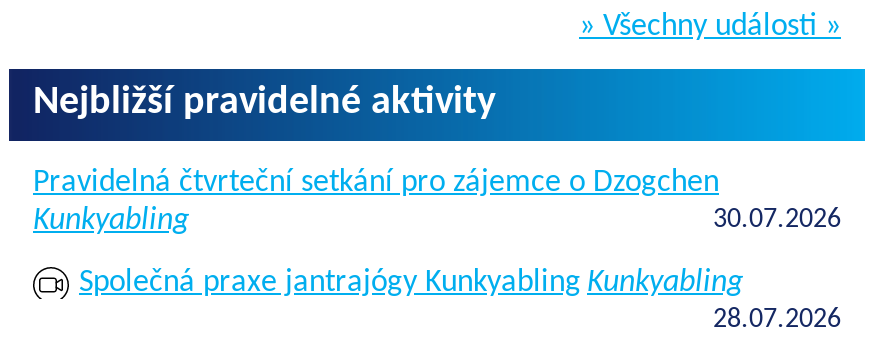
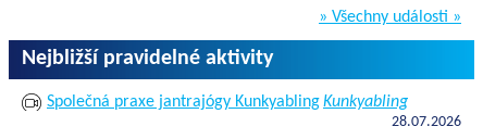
[33,166,841,236] Pravidelná čtvrteční setkání pro zájemce o Dzogchen | Kunkyabling | 30.07.2026 -> none

